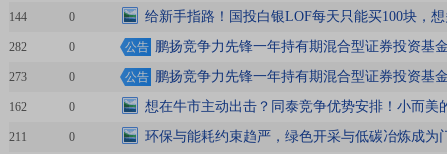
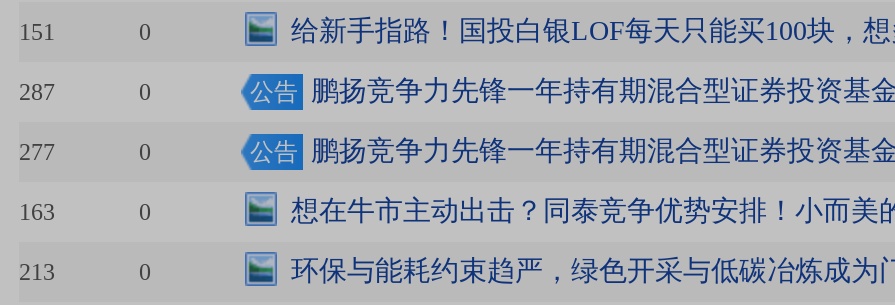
[9,10,27,24] 144 -> [19,18,55,46] 151
[9,40,27,54] 282 -> [19,78,55,106] 287
[9,70,27,84] 273 -> [19,138,55,166] 277
[9,100,27,114] 162 -> [19,198,55,226] 163
[9,130,27,144] 211 -> [19,258,55,286] 213

